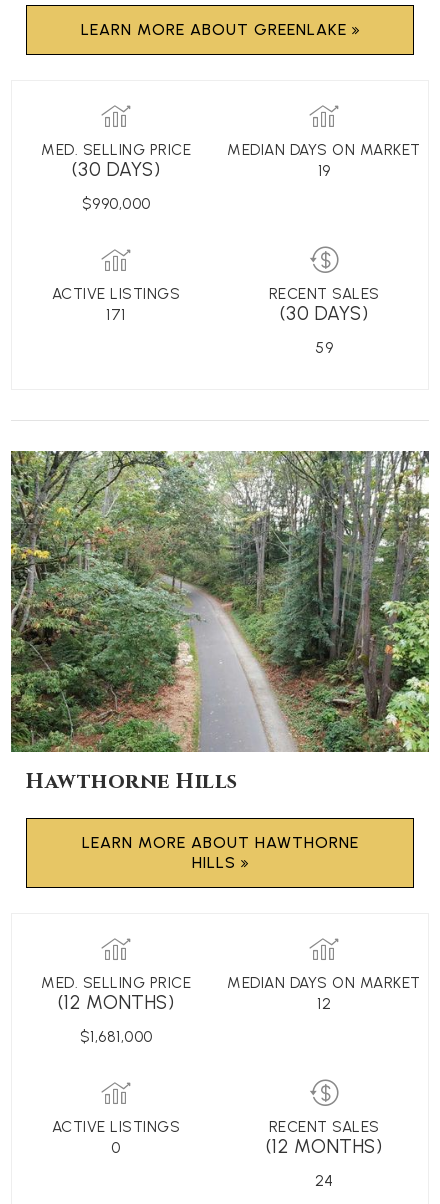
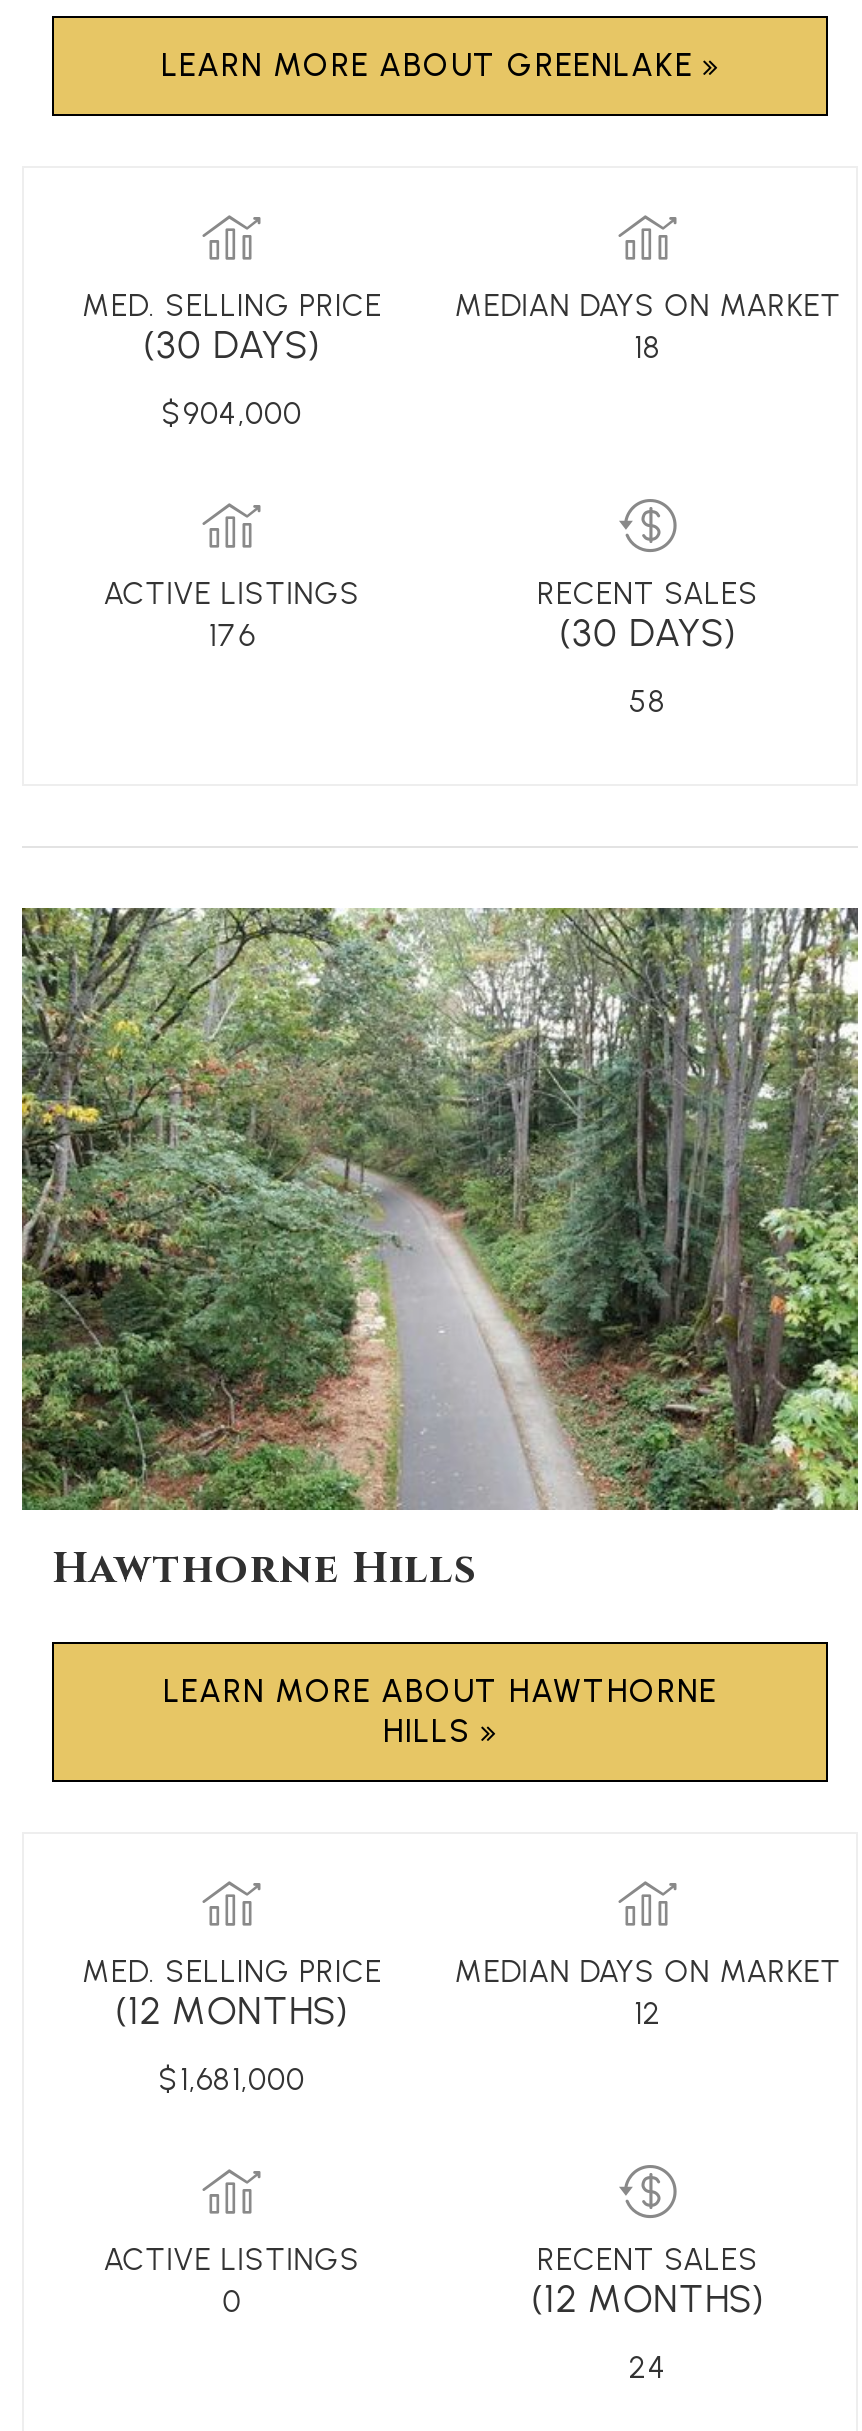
[317,161,330,180] 19 -> [634,328,662,366] 18
[81,194,150,213] $990,000 -> [162,394,302,432] $904,000
[106,305,126,324] 171 -> [208,616,256,654] 176
[315,338,333,357] 59 -> [629,682,667,720] 58

